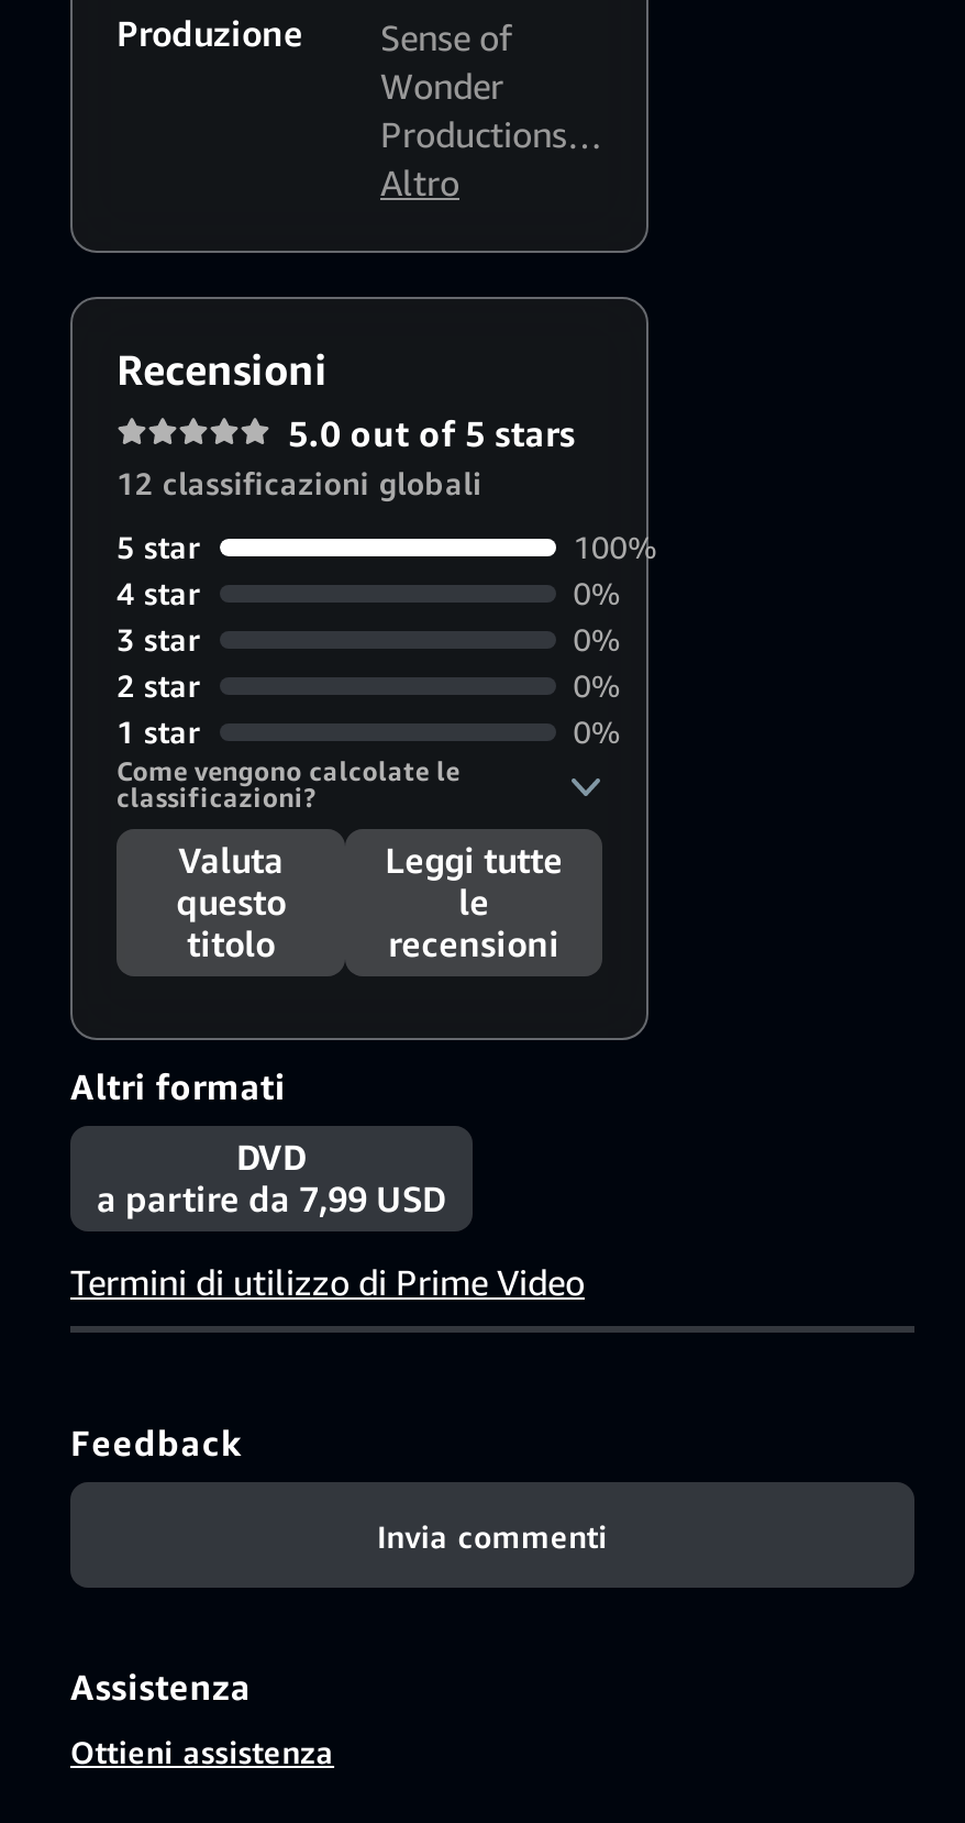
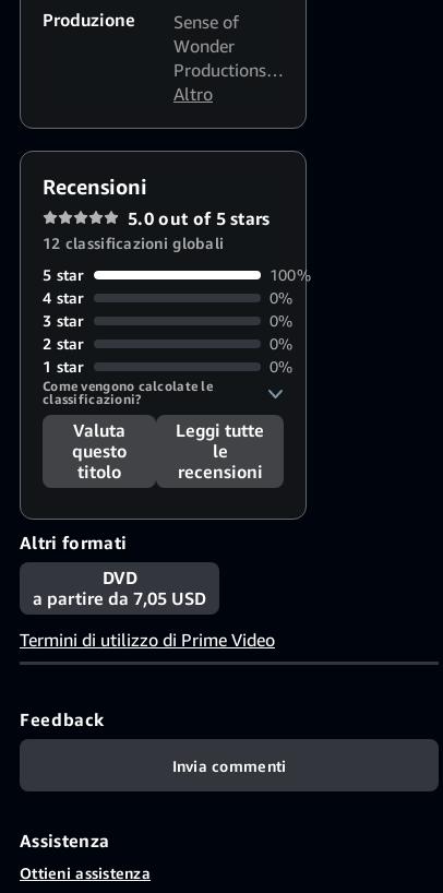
[97,1177,446,1221] a partire da 7,99 USD -> [33,588,206,610] a partire da 7,05 USD

